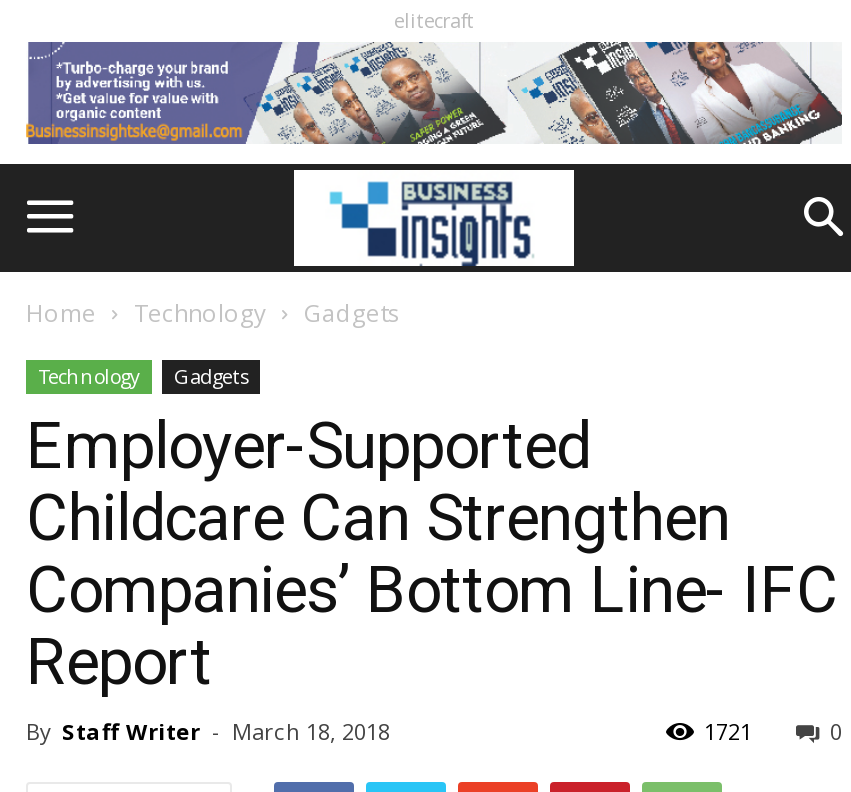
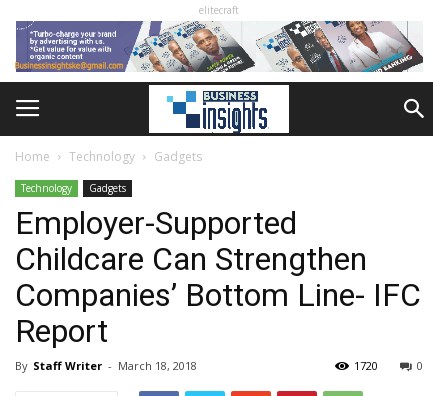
[704,716,752,746] 1721 -> [354,358,378,373] 1720

